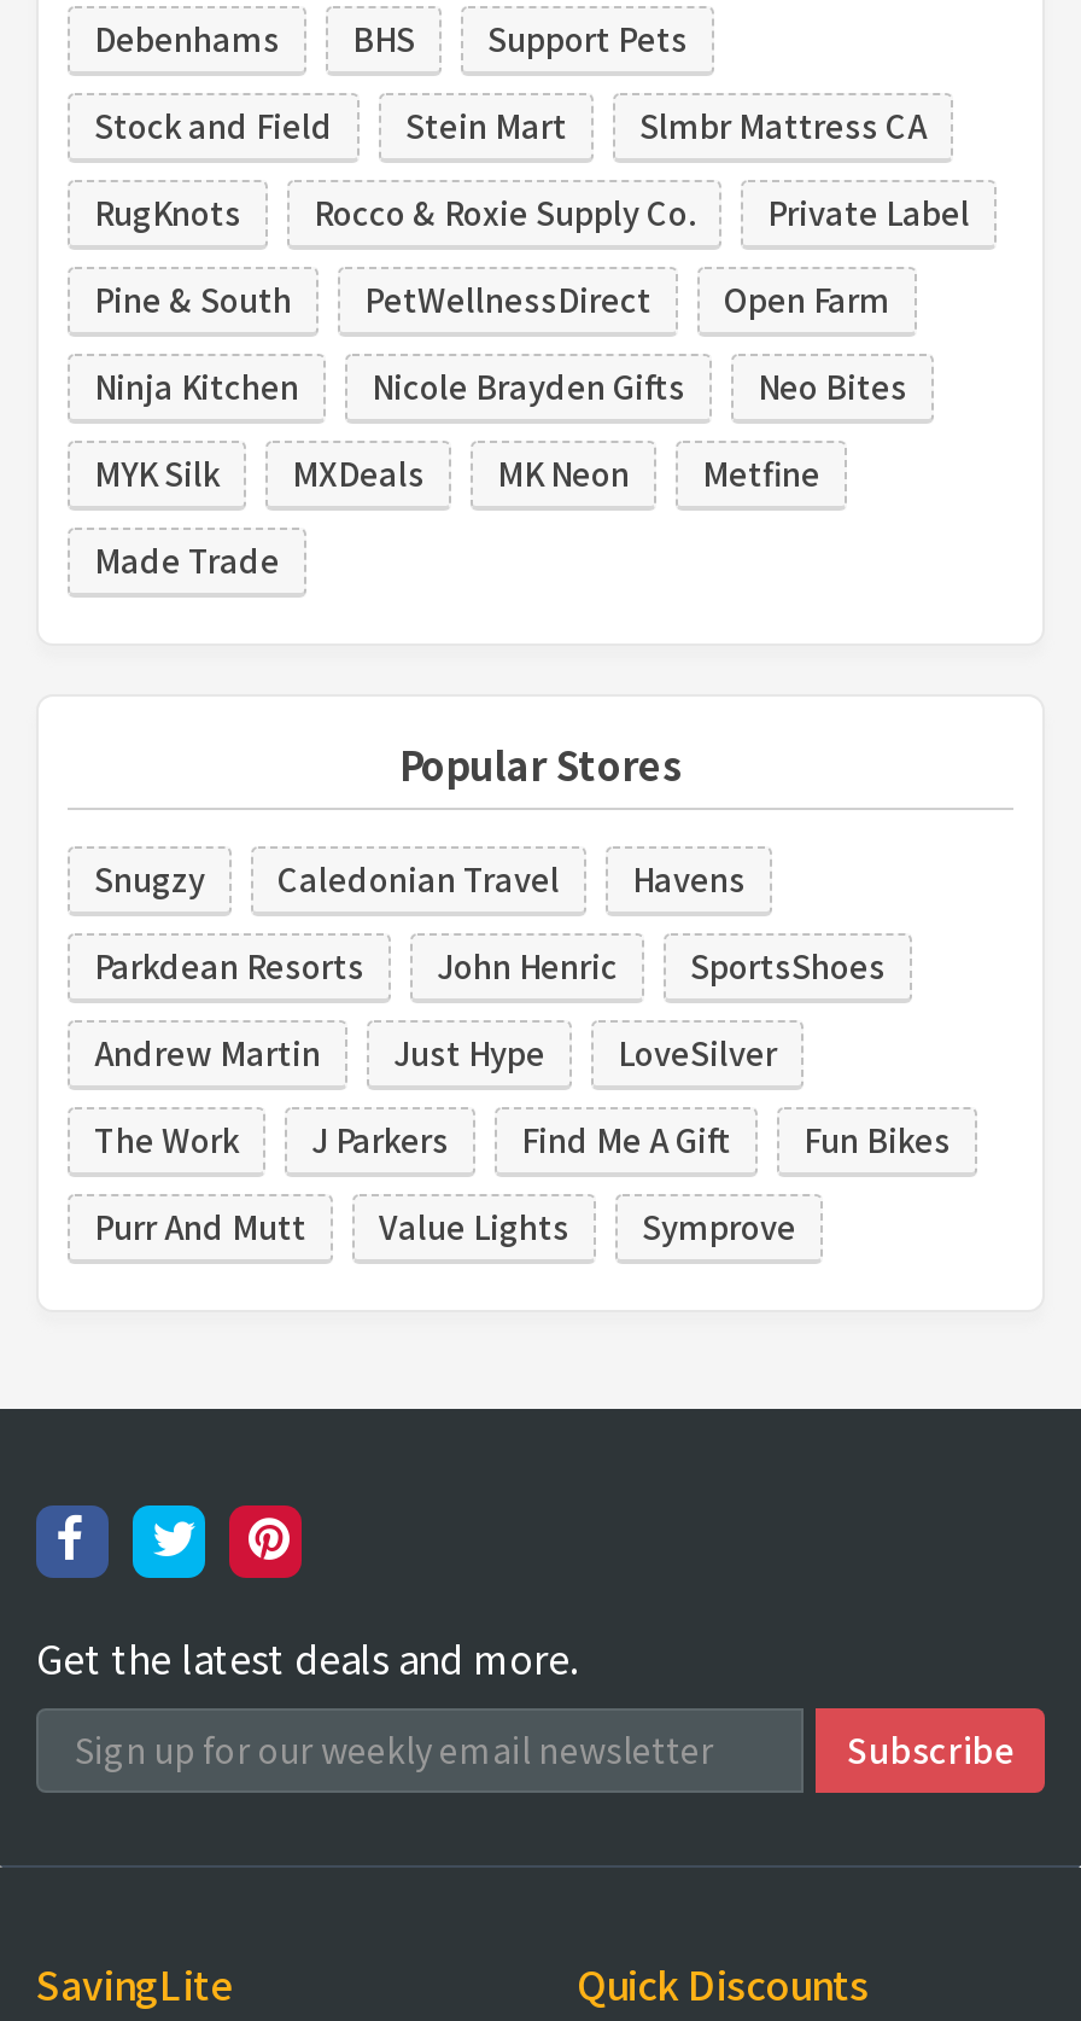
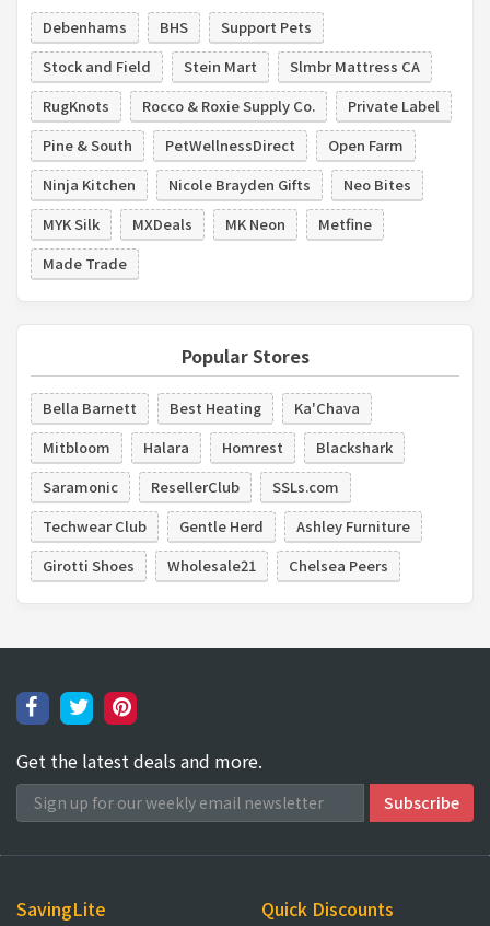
[94,855,746,901] Snugzy | Caledonian Travel | Havens -> [43,397,360,418] Bella Barnett | Best Heating | Ka'Chava
[94,942,886,988] Parkdean Resorts | John Henric | SportsShoes -> [43,436,393,457] Mitbloom | Halara | Homrest | Blackshark
[94,1029,777,1074] Andrew Martin | Just Hype | LoveSilver -> [43,476,339,496] Saramonic | ResellerClub | SSLs.com
[94,1116,951,1161] The Work | J Parkers | Find Me A Gift | Fun Bikes -> [43,515,410,536] Techwear Club | Gentle Herd | Ashley Furniture
[94,1202,796,1248] Purr And Mutt | Value Lights | Symprove -> [43,554,388,575] Girotti Shoes | Wholesale21 | Chelsea Peers

